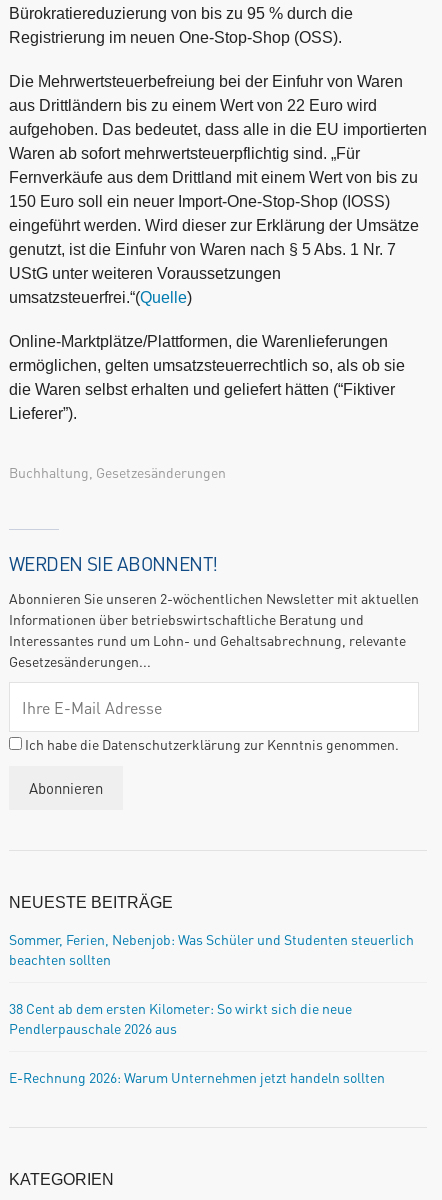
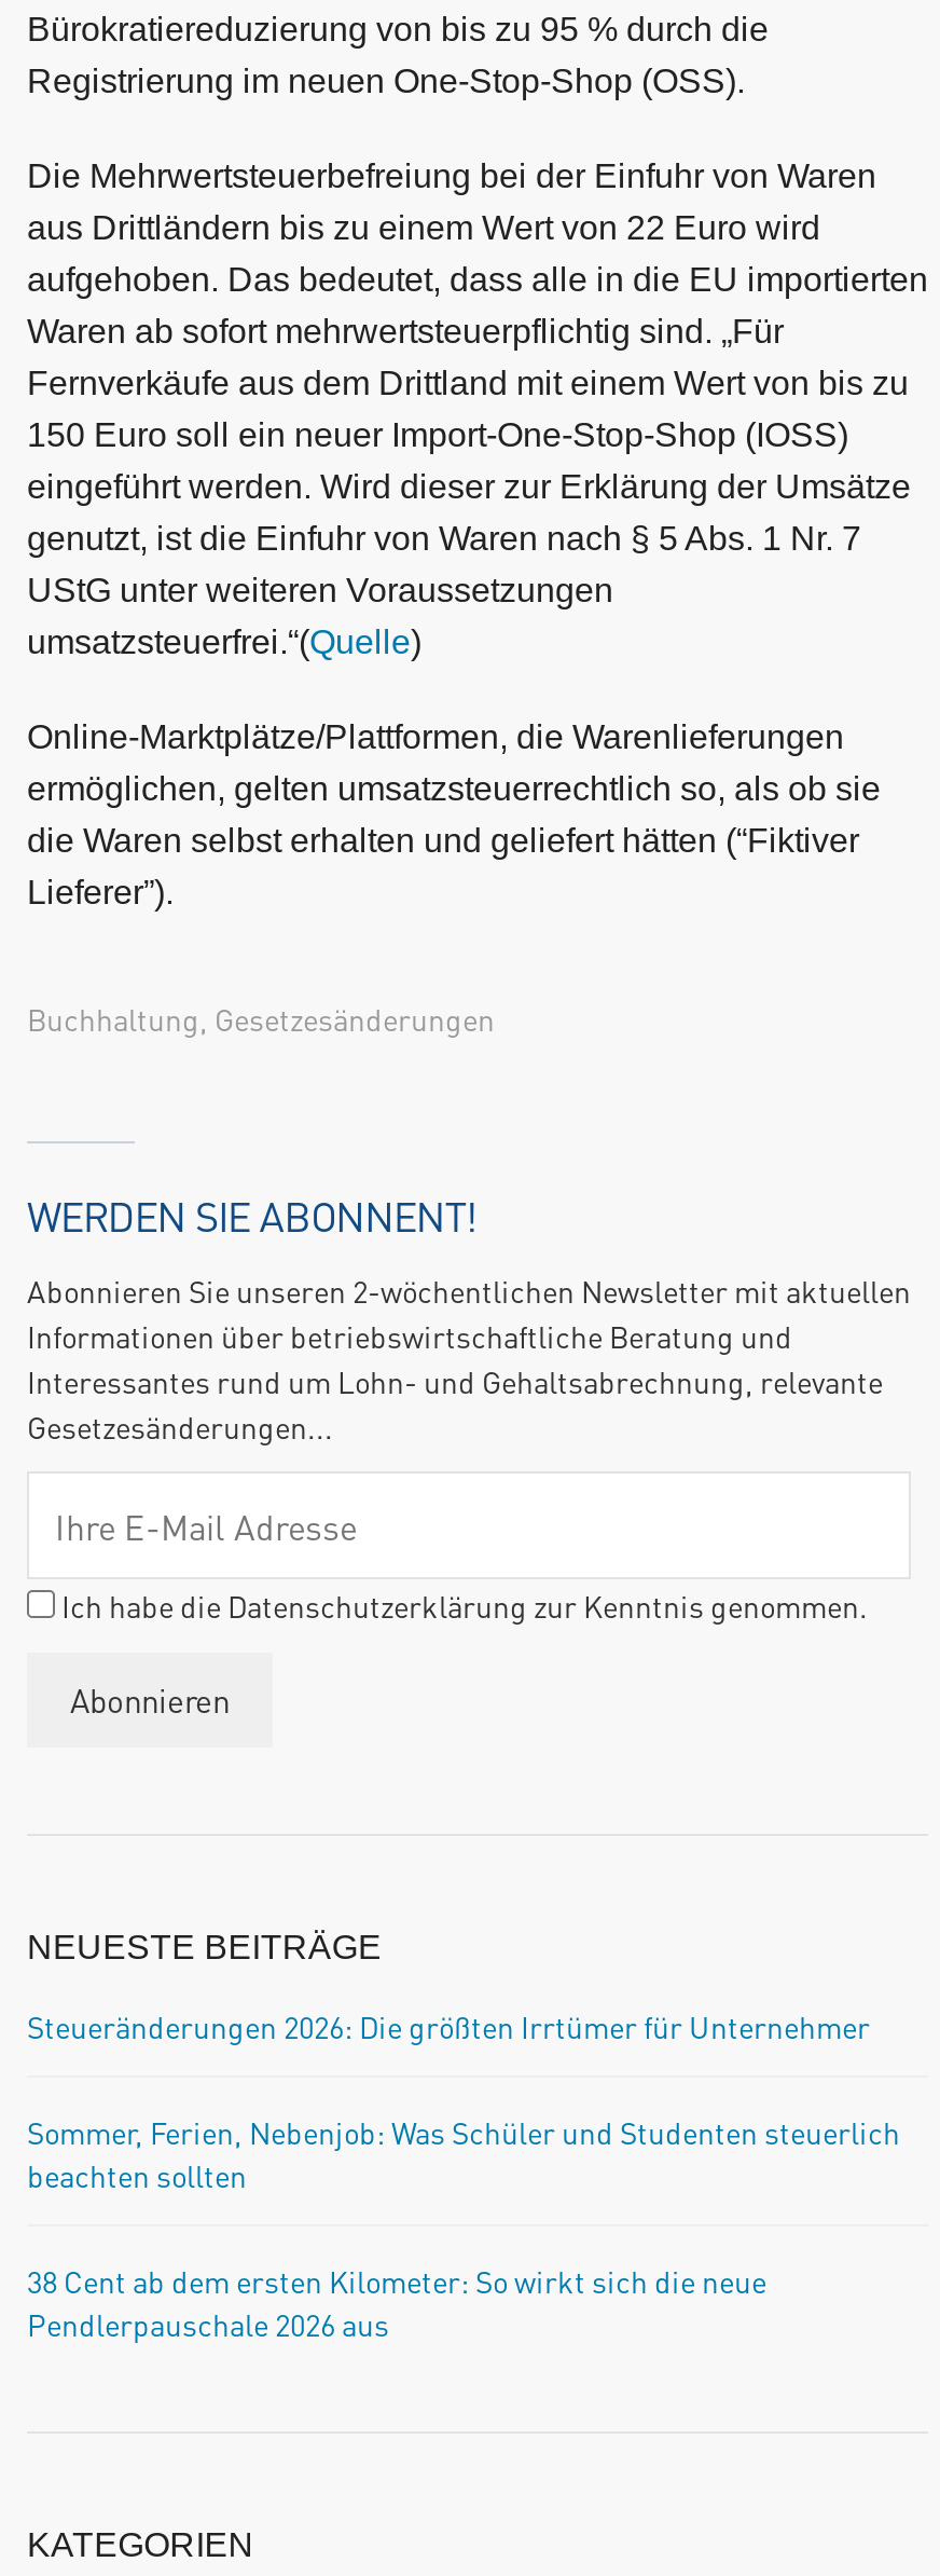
none -> [27,2006,870,2045] Steueränderungen 2026: Die größten Irrtümer für Unternehmer
moved [9,930,414,1037] -> [27,2112,900,2343]: Sommer, Ferien, Nebenjob: Was Schüler und Studenten steuerlich | beachten sollten | 38 Cent ab dem ersten Kilometer: So wirkt sich die neue | Pendlerpauschale 2026 aus
[9,1068,385,1086] E-Rechnung 2026: Warum Unternehmen jetzt handeln sollten -> none

